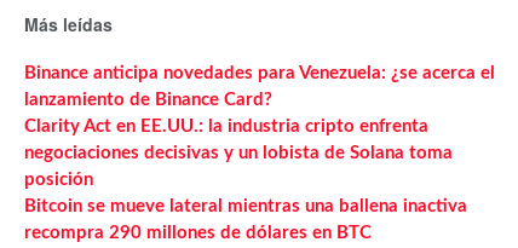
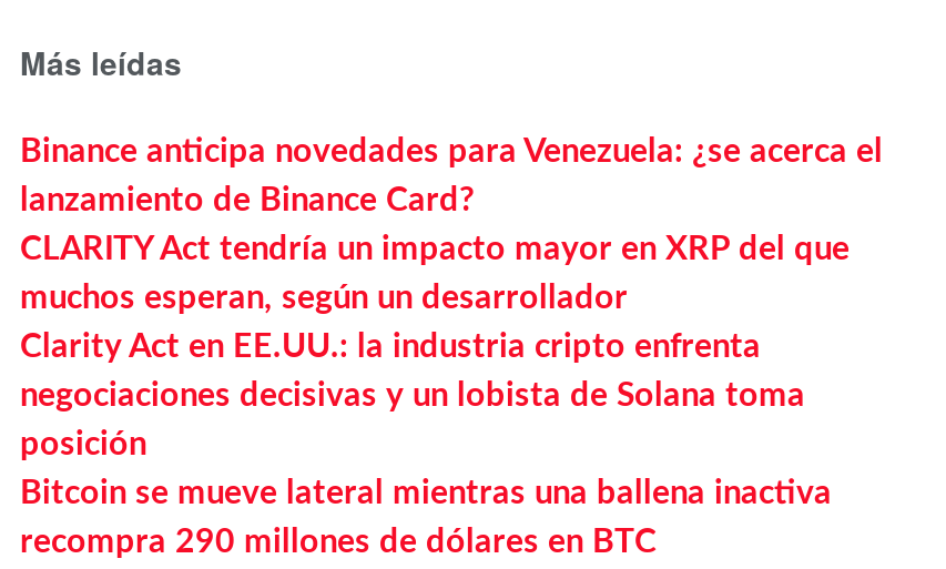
none -> [20,233,850,315] CLARITY Act tendría un impacto mayor en XRP del que | muchos esperan, según un desarrollador

